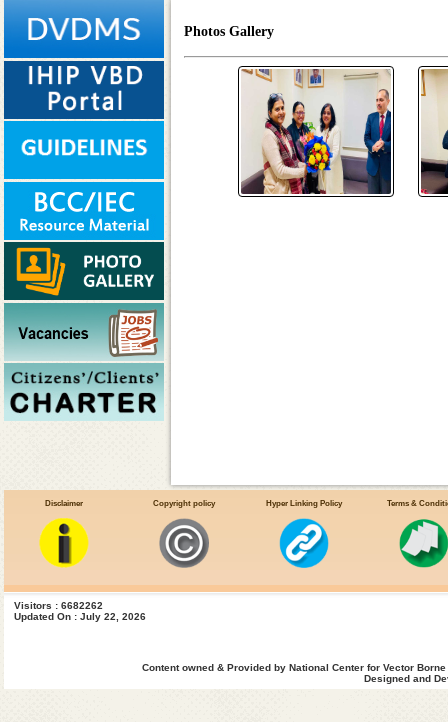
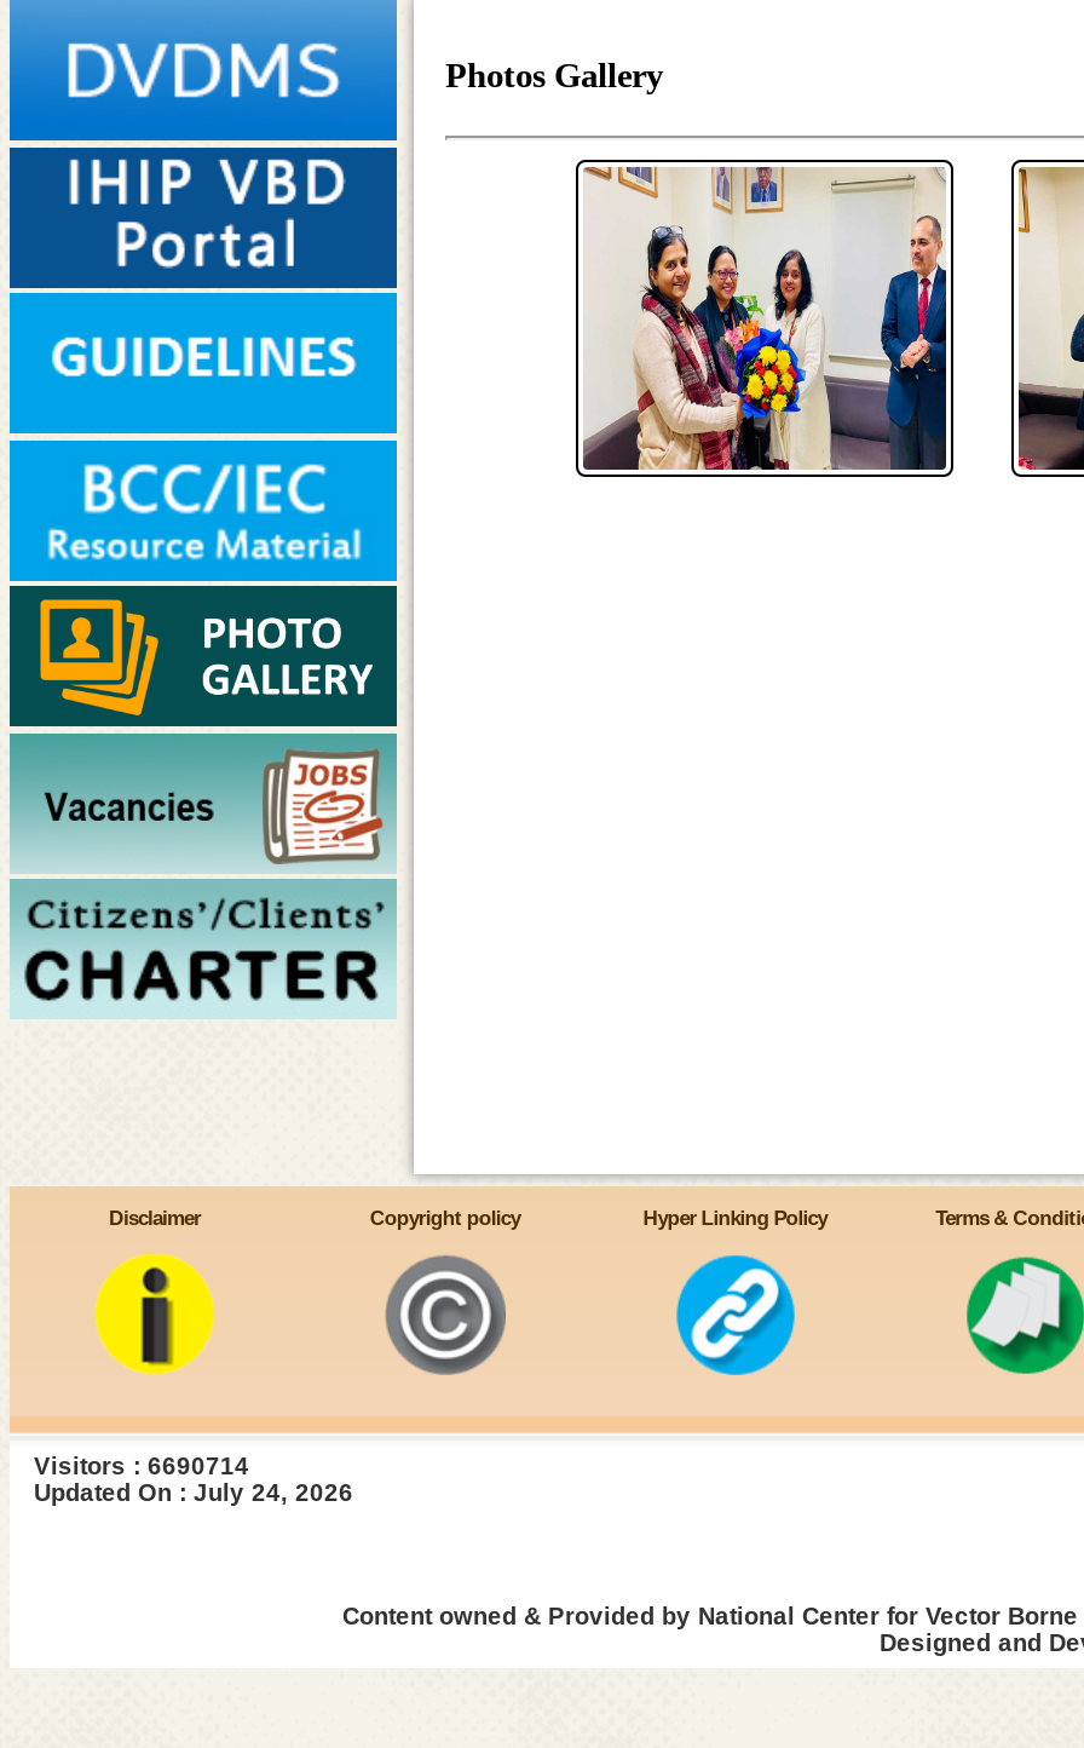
[14,600,103,611] Visitors : 6682262 -> [34,1453,249,1479] Visitors : 6690714
[14,611,146,622] Updated On : July 22, 2026 -> [34,1479,353,1506] Updated On : July 24, 2026

